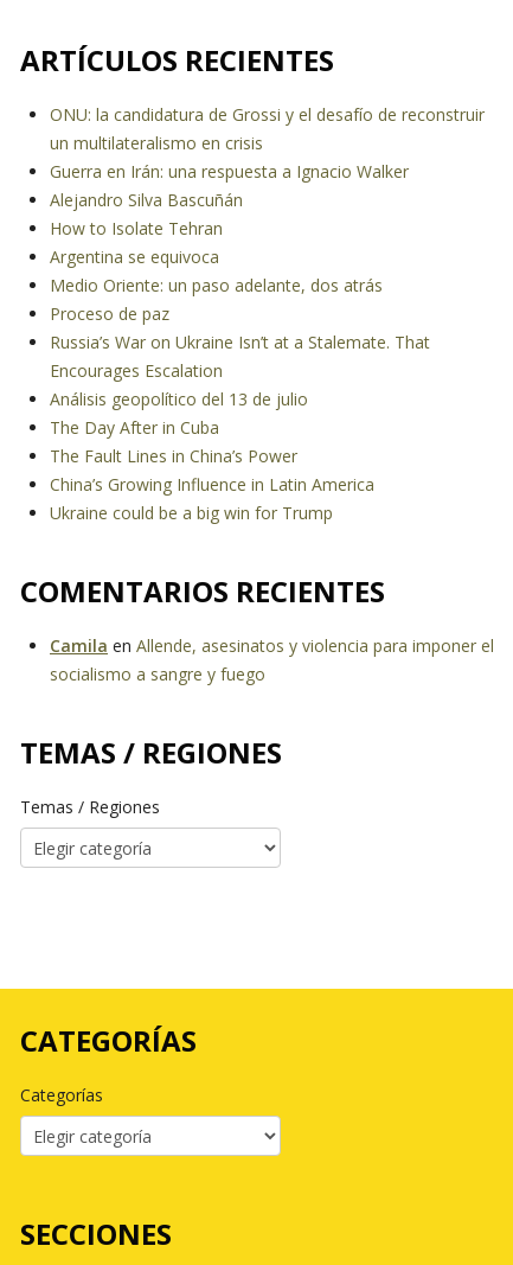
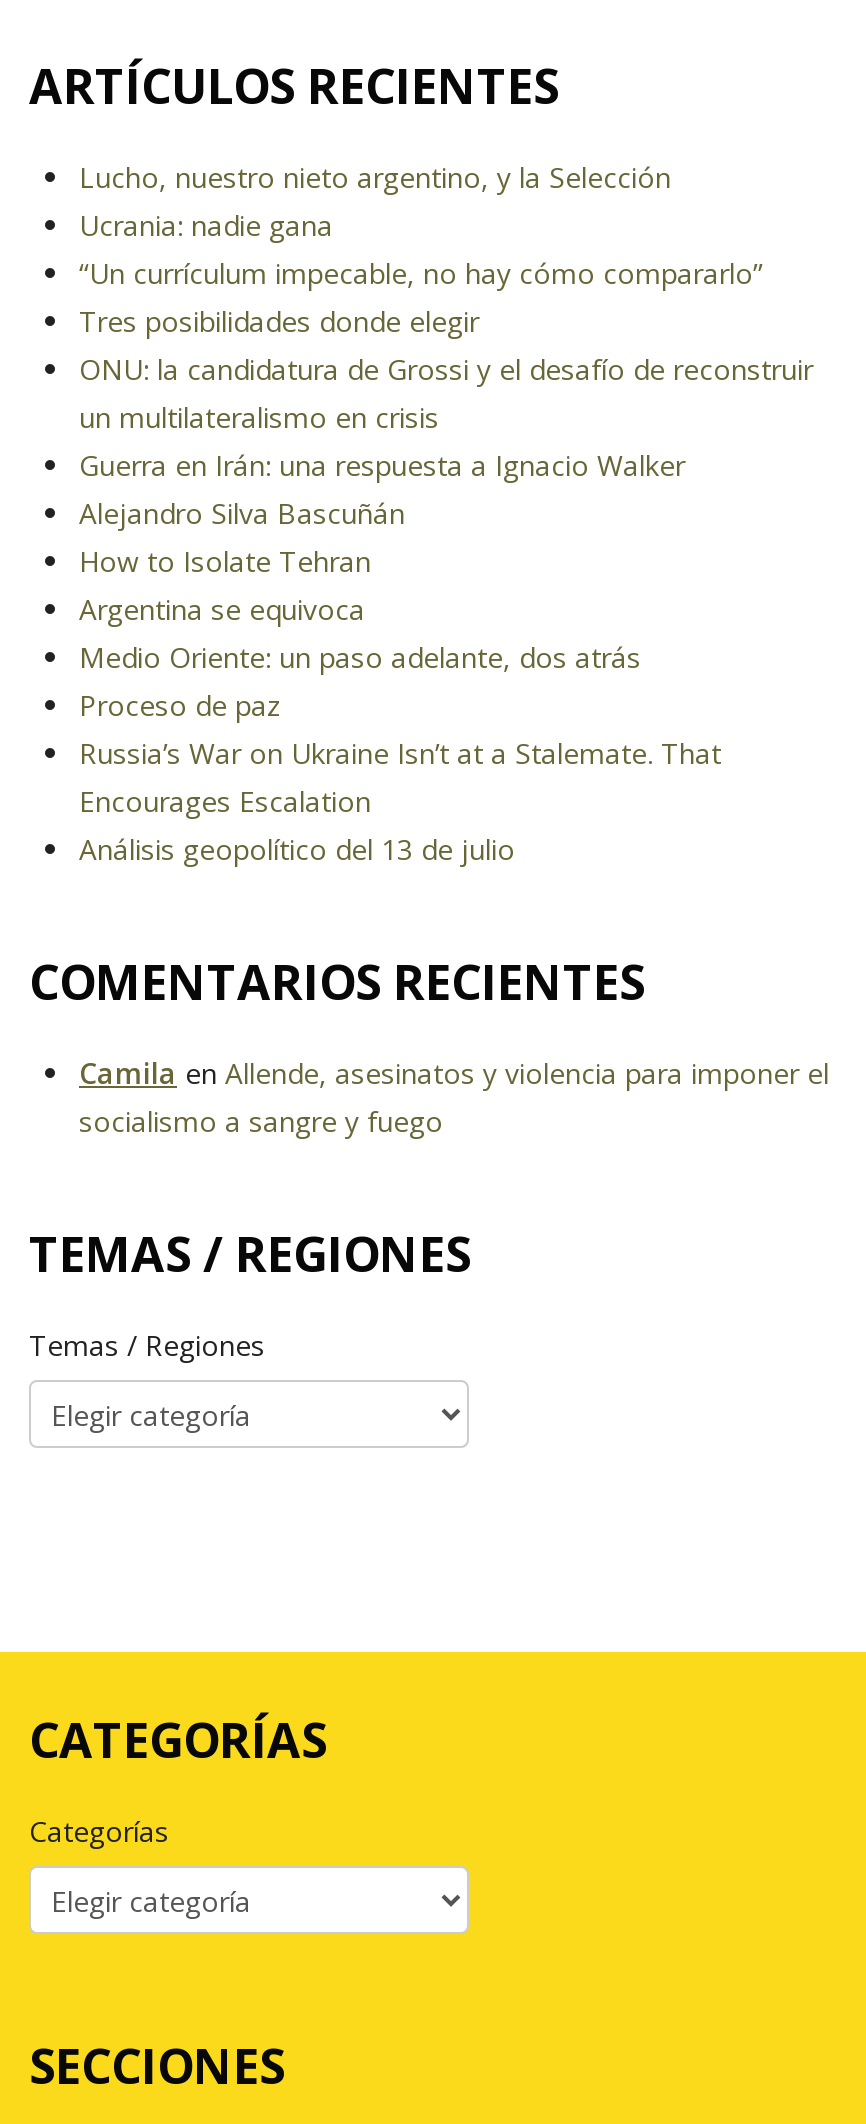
none -> [79,158,763,340] Lucho, nuestro nieto argentino, y la Selección | Ucrania: nadie gana | “Un currículum impecable, no hay cómo compararlo” | Tres posibilidades donde elegir
moved [50,103,485,410] -> [79,350,813,868]: ONU: la candidatura de Grossi y el desafío de reconstruir | un multilateralismo en crisis | Guerra en Irán: una respuesta a Ignacio Walker | ... | Encourages Escalation | Análisis geopolítico del 13 de julio
[50,416,374,524] The Day After in Cuba | The Fault Lines in China’s Power | China’s Growing Influence in Latin America | Ukraine could be a big win for Trump -> none

